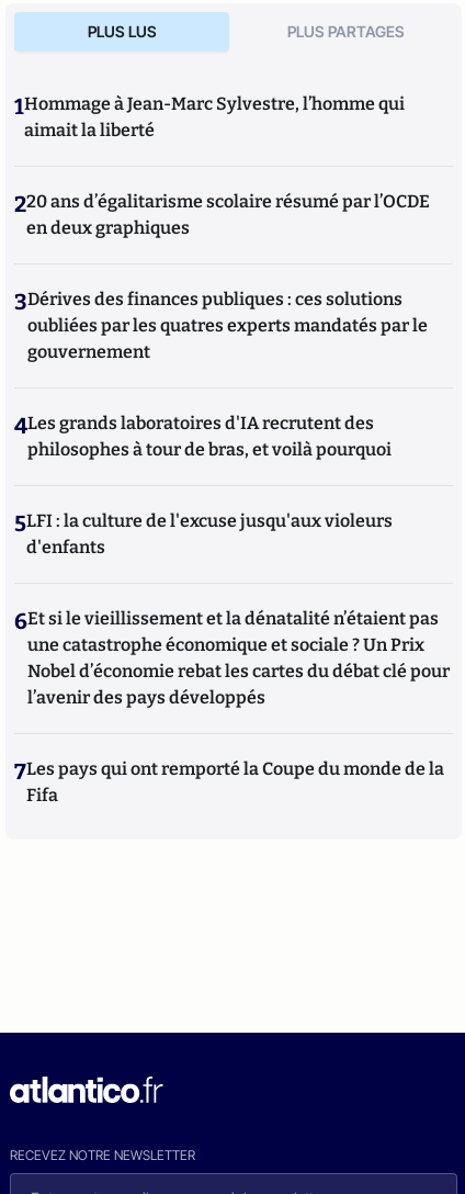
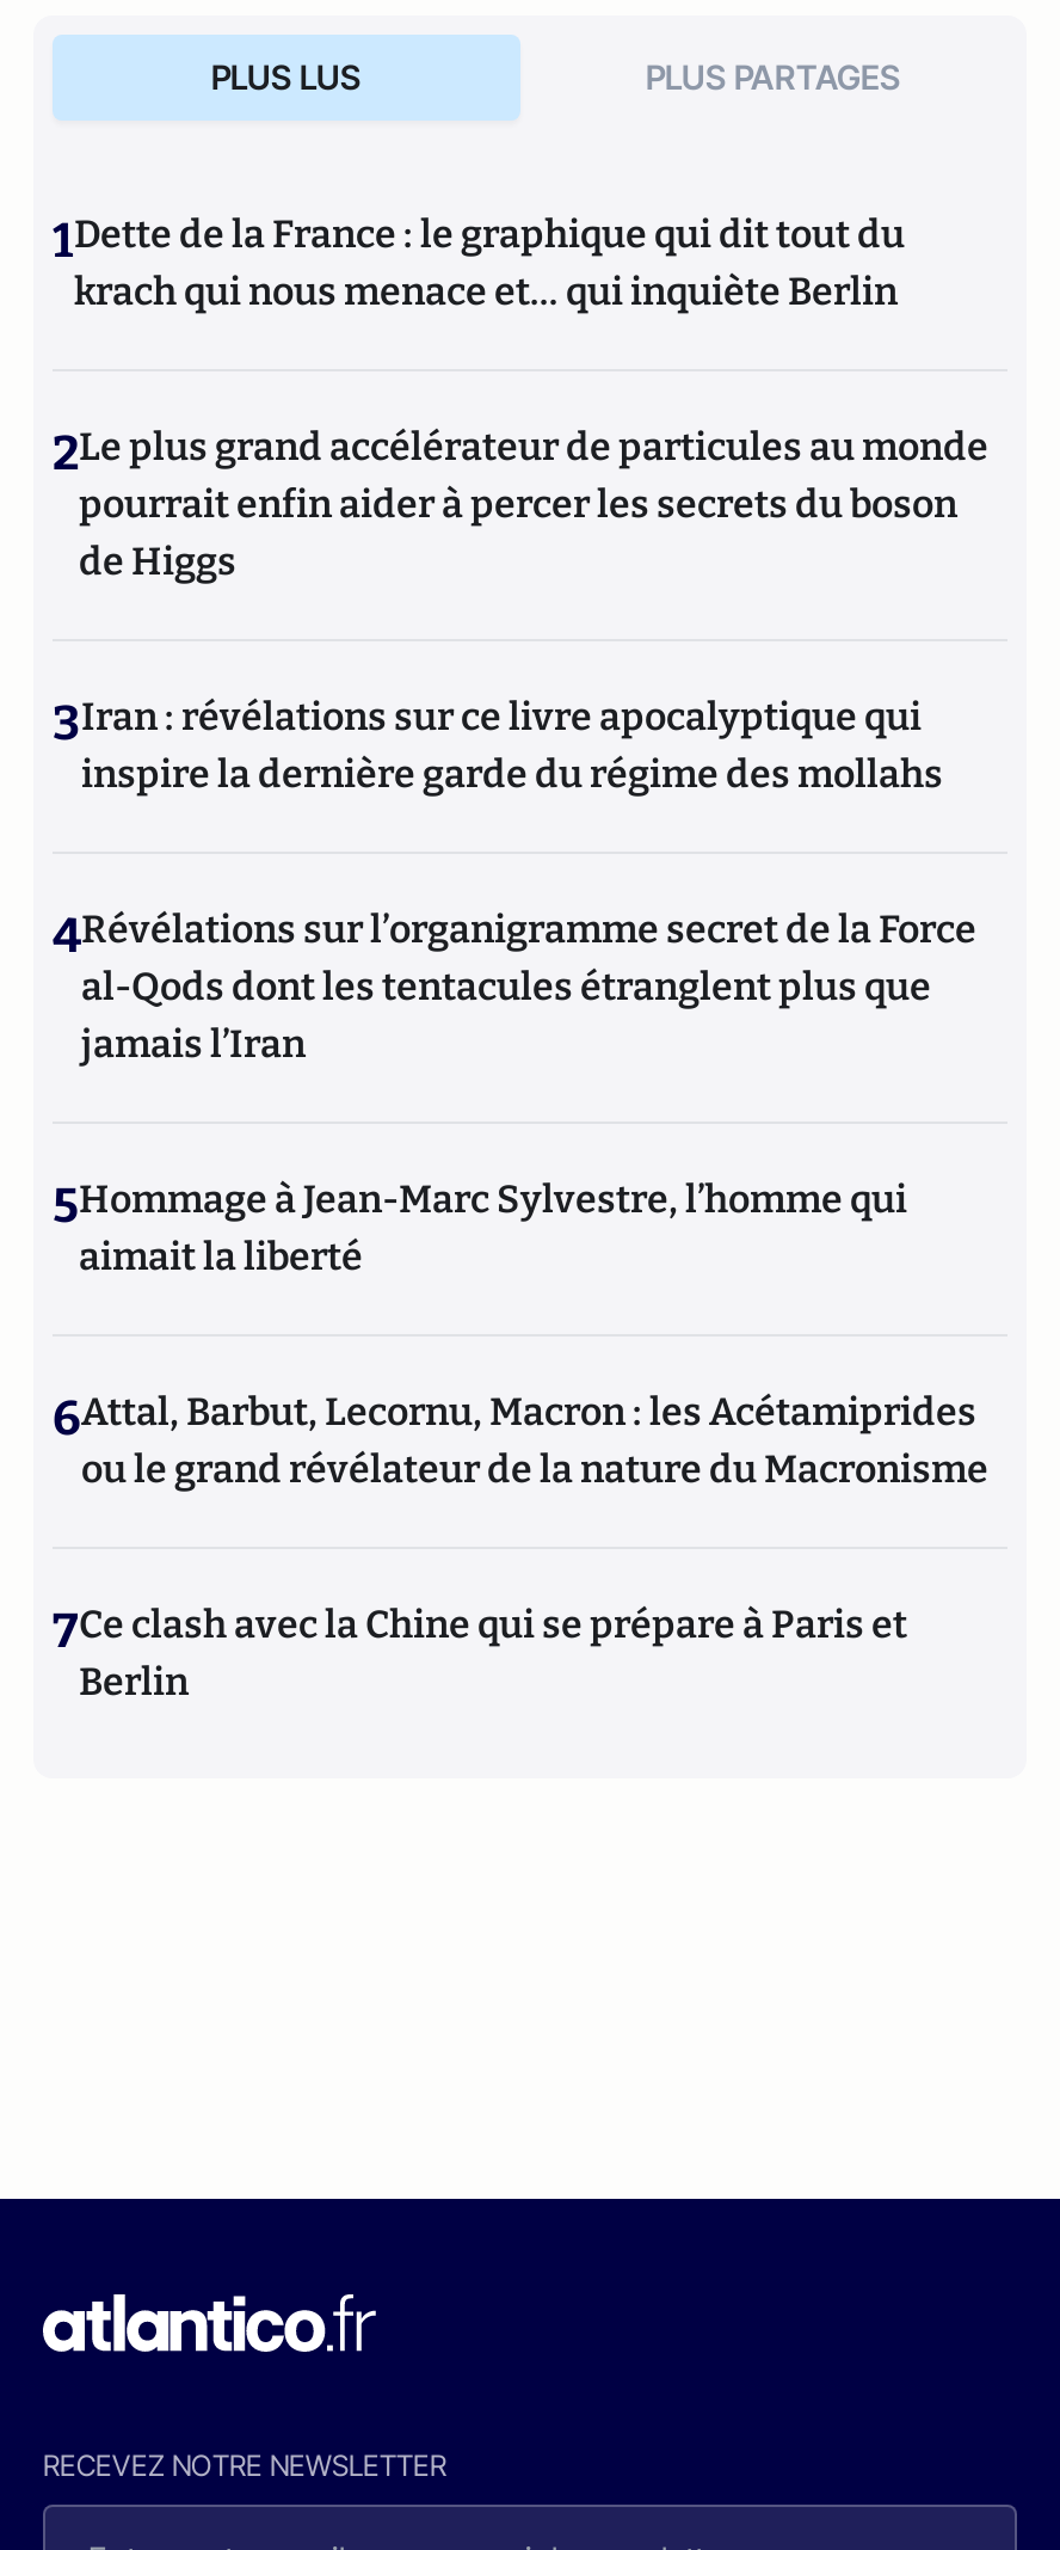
[14,93,405,119] 1Hommage à Jean-Marc Sylvestre, l’homme qui -> [53,211,988,1233] 1Dette de la France : le graphique qui dit tout du | krach qui nous menace et… qui inquiète Berlin | 2Le plus grand accélérateur de particules au monde | pourrait enfin aider à percer les secrets du boson | de Higgs | 3Iran : révélations sur ce livre apocalyptique qui | inspire la dernière garde du régime des mollahs | 4Révélations sur l’organigramme secret de la Force | al-Qods dont les tentacules étranglent plus que | jamais l’Iran | 5Hommage à Jean-Marc Sylvestre, l’homme qui
moved [24,119,155,140] -> [79,1233,363,1278]: aimait la liberté
[14,191,450,805] 220 ans d’égalitarisme scolaire résumé par l’OCDE | en deux graphiques | 3Dérives des finances publiques : ces solutions | oubliées par les quatres experts mandatés par le | gouvernement | 4Les grands laboratoires d'IA recrutent des | philosophes à tour de bras, et voilà pourquoi | 5LFI : la culture de l'excuse jusqu'aux violeurs | d'enfants | 6Et si le vieillissement et la dénatalité n’étaient pas | une catastrophe économique et sociale ? Un Prix | Nobel d’économie rebat les cartes du débat clé pour | l’avenir des pays développés | 7Les pays qui ont remporté la Coupe du monde de la | Fifa -> [53,1388,988,1704] 6Attal, Barbut, Lecornu, Macron : les Acétamiprides | ou le grand révélateur de la nature du Macronisme | 7Ce clash avec la Chine qui se prépare à Paris et | Berlin

